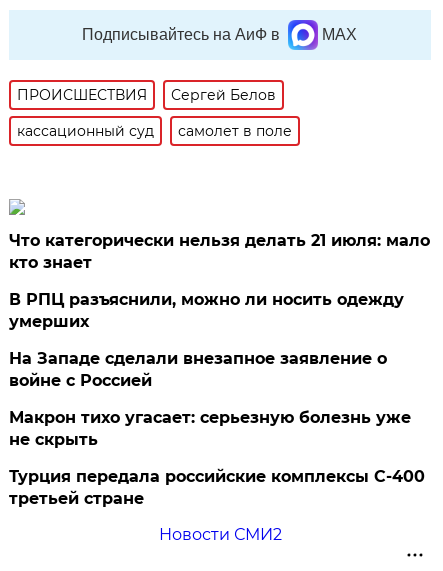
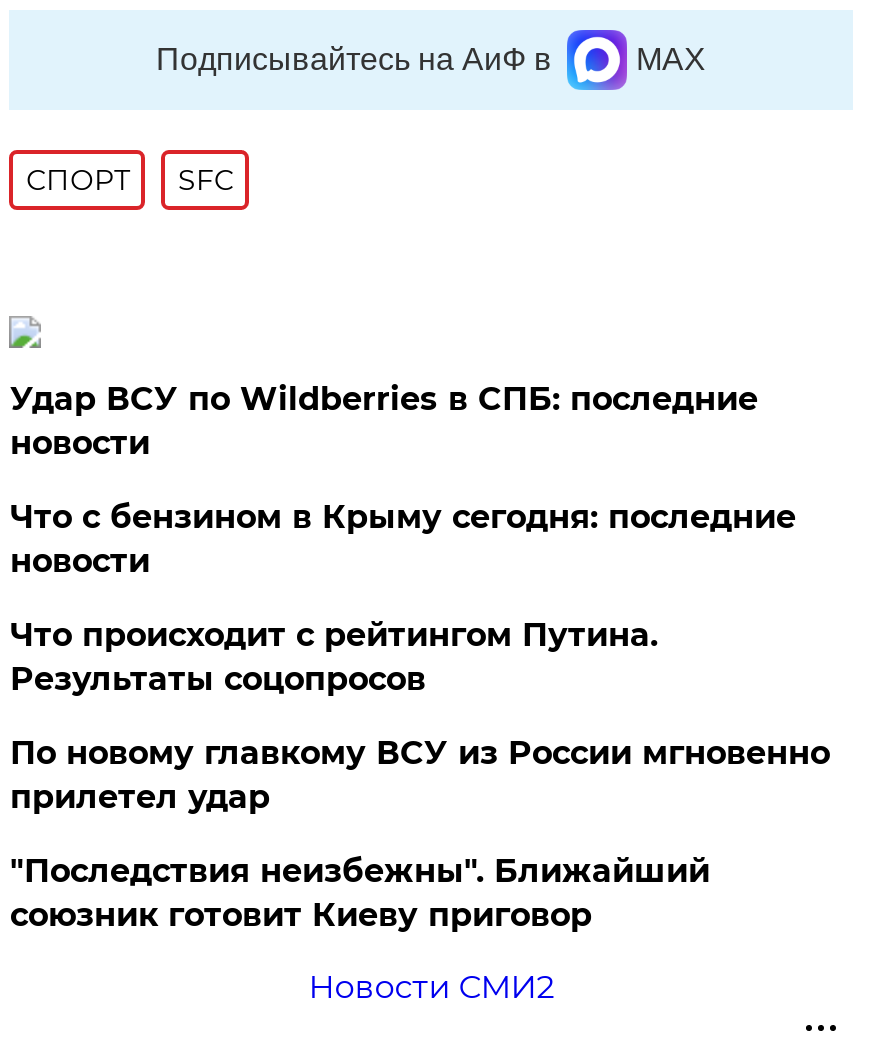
[17,86,292,140] ПРОИСШЕСТВИЯ | Сергей Белов | кассационный суд | самолет в поле -> [26,162,234,198] СПОРТ | SFC
[9,231,430,508] Что категорически нельзя делать 21 июля: мало | кто знает | В РПЦ разъяснили, можно ли носить одежду | умерших | На Западе сделали внезапное заявление о | войне с Россией | Макрон тихо угасает: серьезную болезнь уже | не скрыть | Турция передала российские комплексы С-400 | третьей стране -> [10,380,830,934] Удар ВСУ по Wildberries в СПБ: последние | новости | Что с бензином в Крыму сегодня: последние | новости | Что происходит с рейтингом Путина. | Результаты соцопросов | По новому главкому ВСУ из России мгновенно | прилетел удар | "Последствия неизбежны". Ближайший | союзник готовит Киеву приговор

